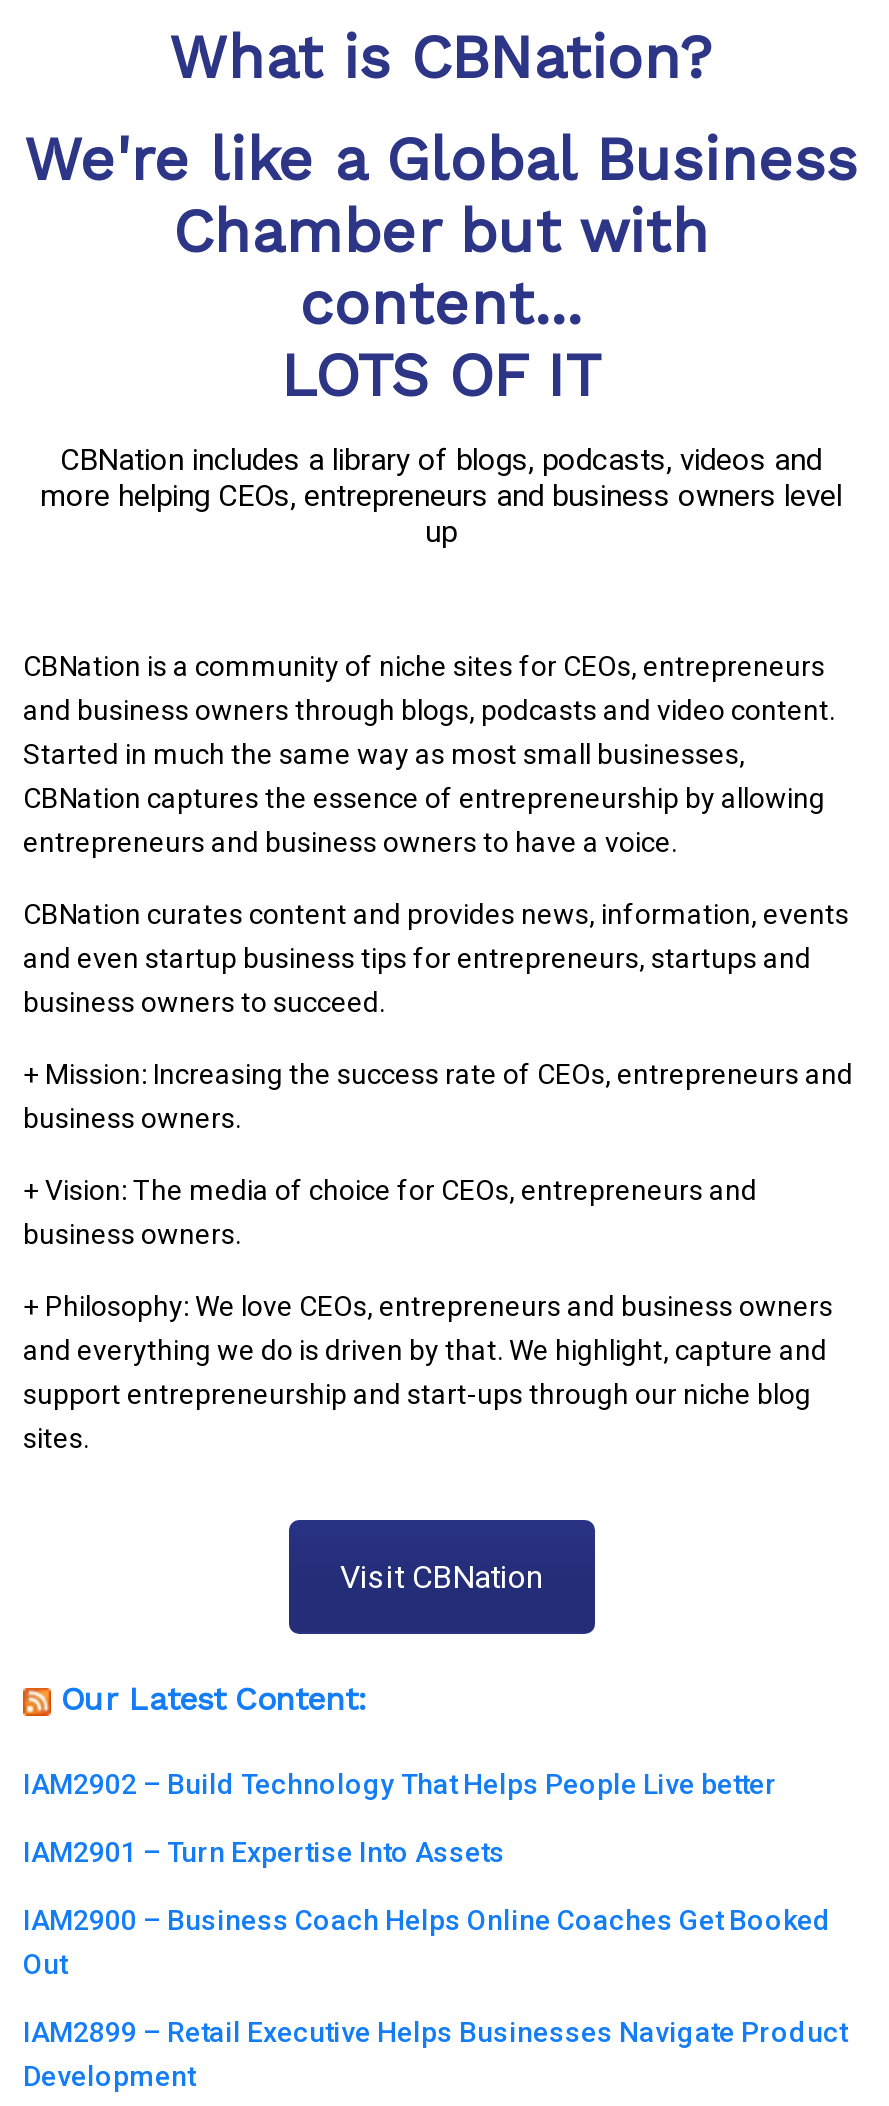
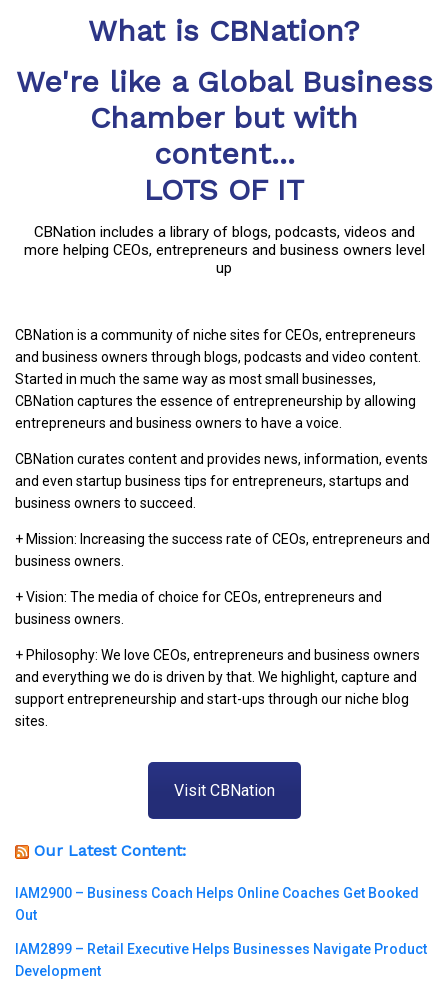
[23,1768,777,1868] IAM2902 – Build Technology That Helps People Live better | IAM2901 – Turn Expertise Into Assets -> none

